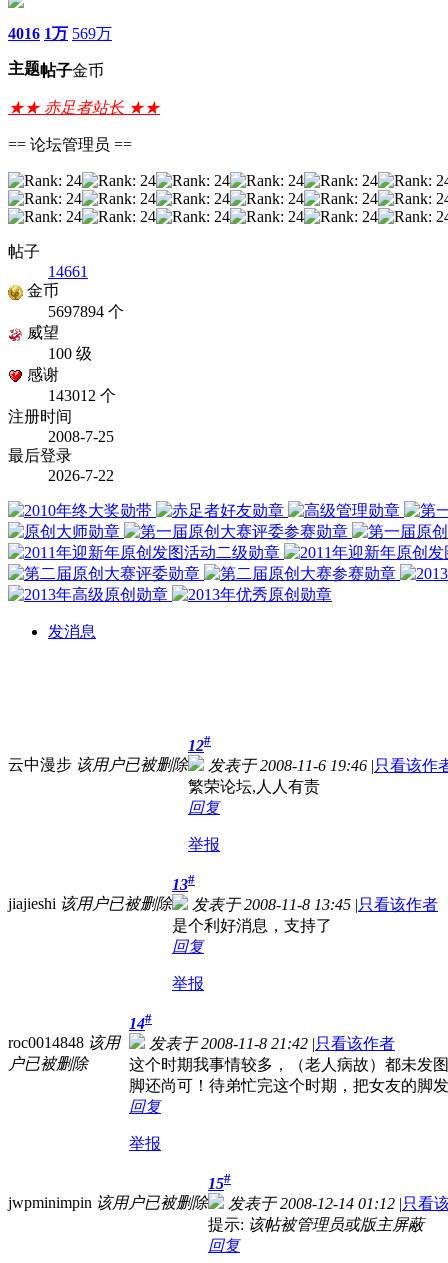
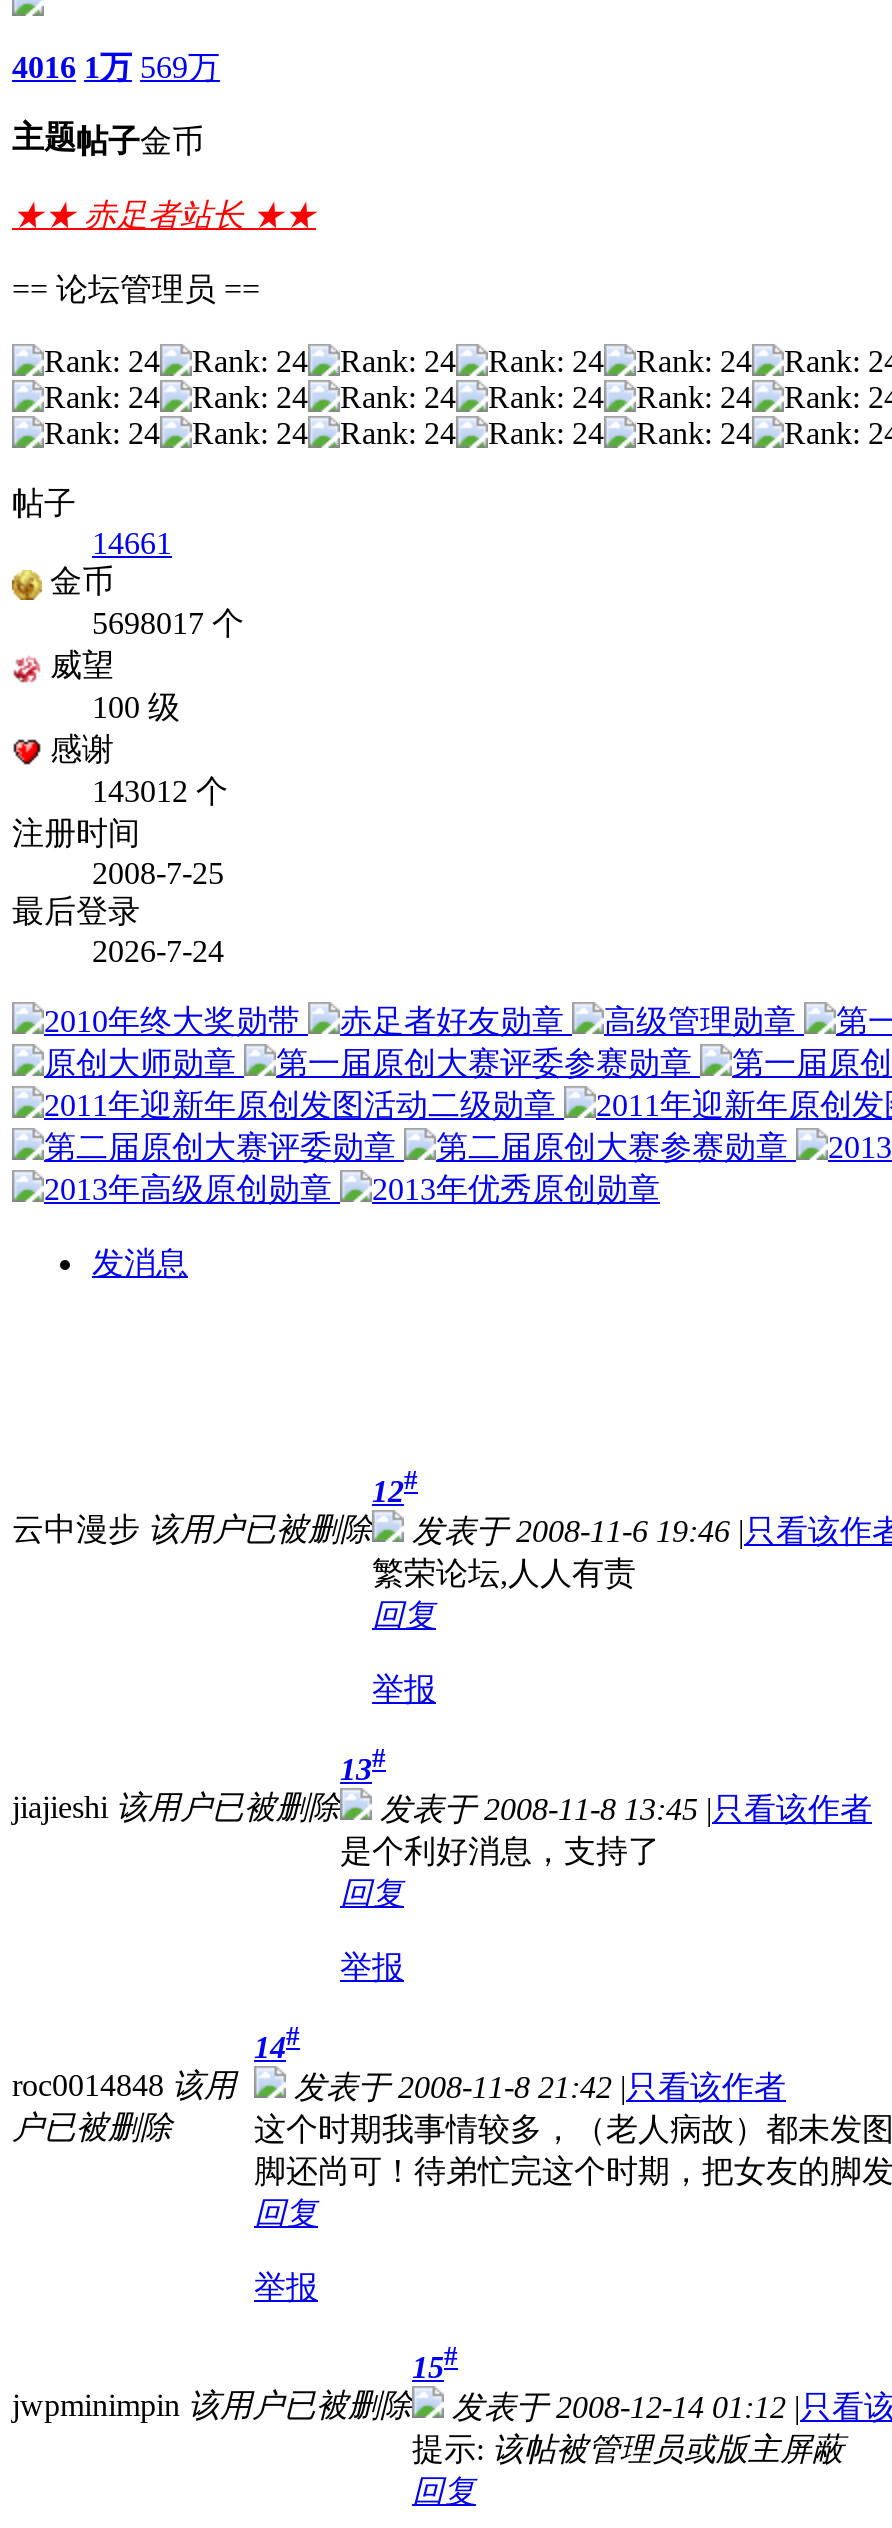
[48,303,124,320] 5697894 个 -> [92,606,244,640] 5698017 个
[48,467,114,484] 2026-7-22 -> [92,934,224,968] 2026-7-24

